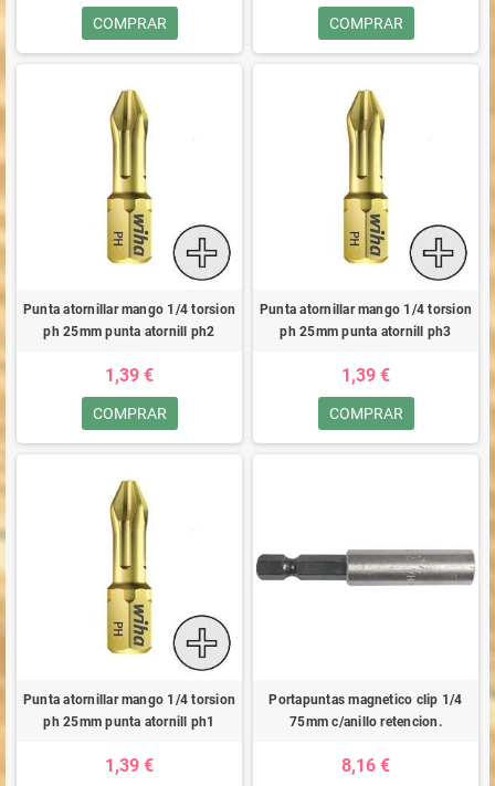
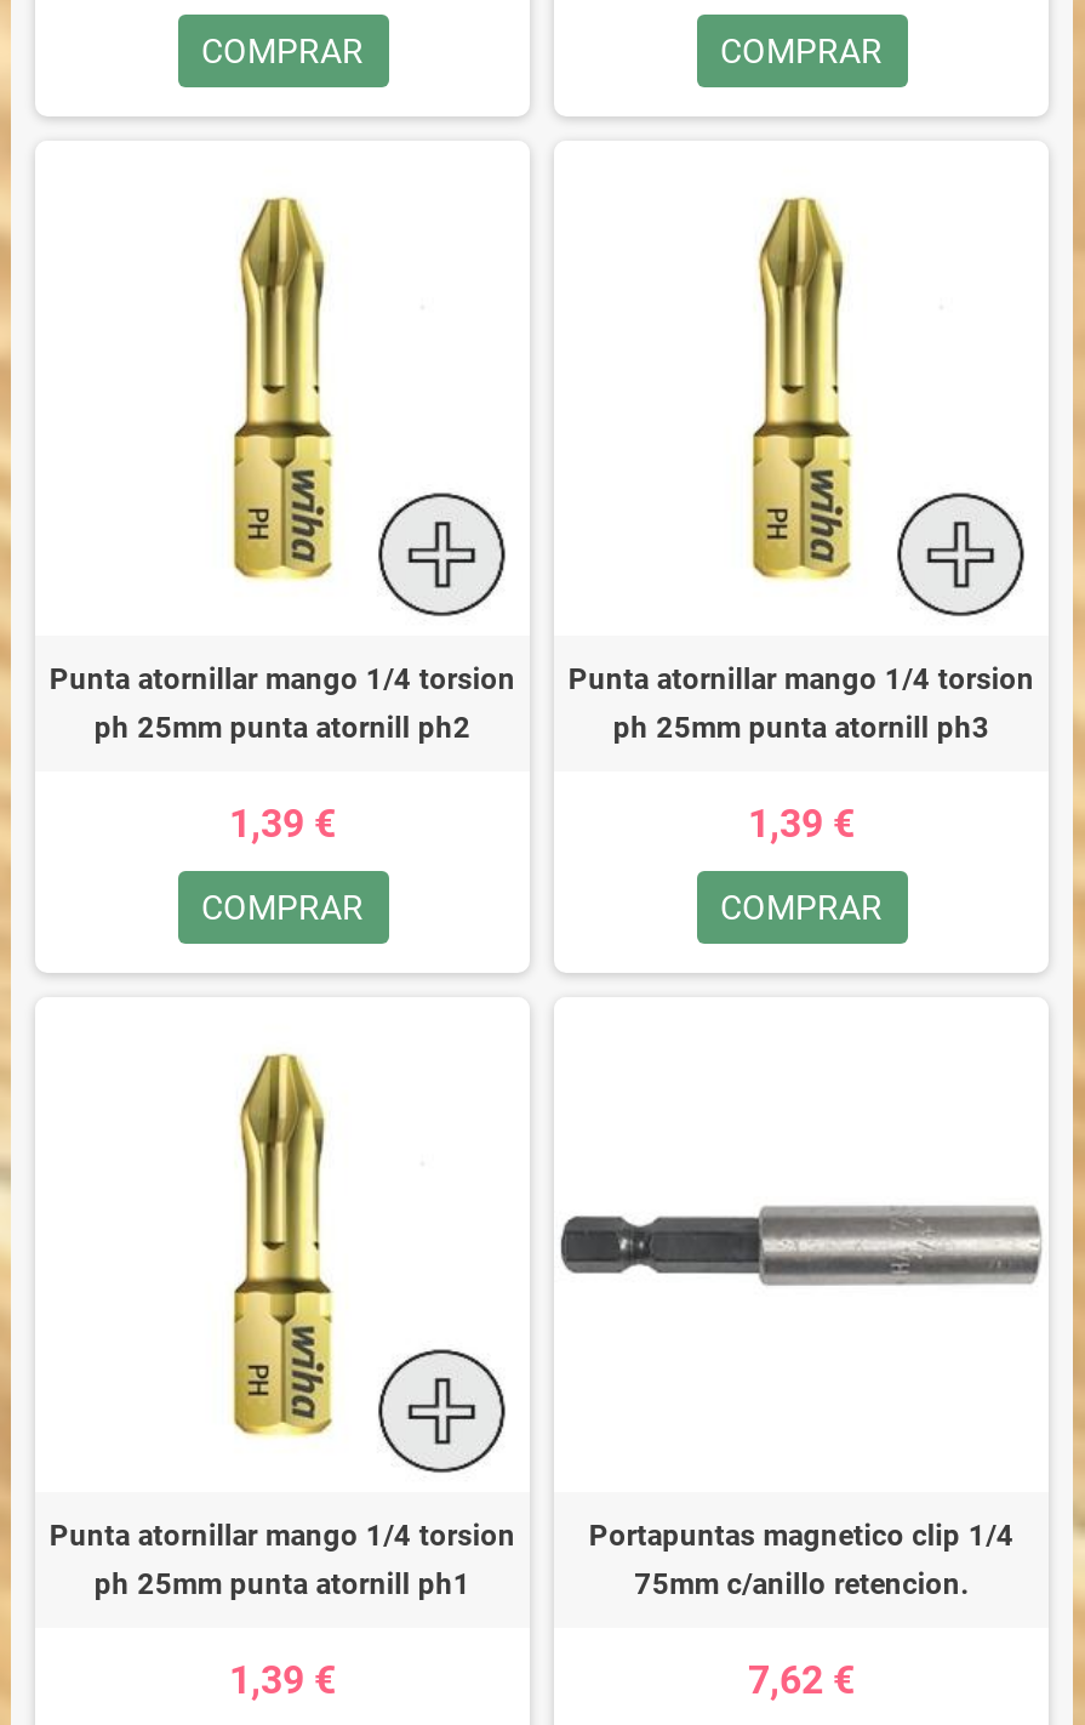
[341,755,390,776] 8,16 € -> [748,1657,855,1703] 7,62 €

